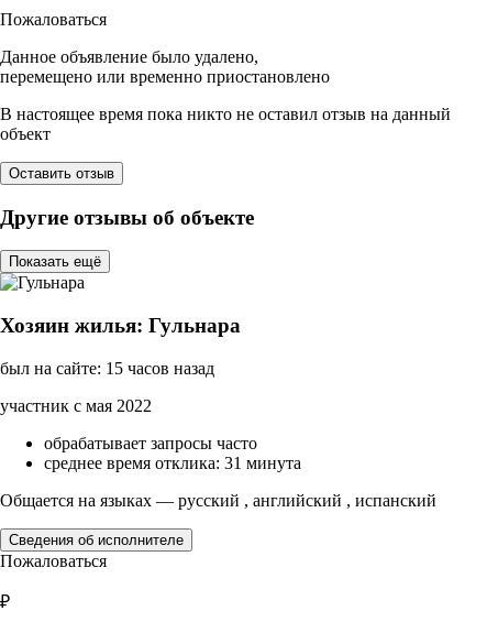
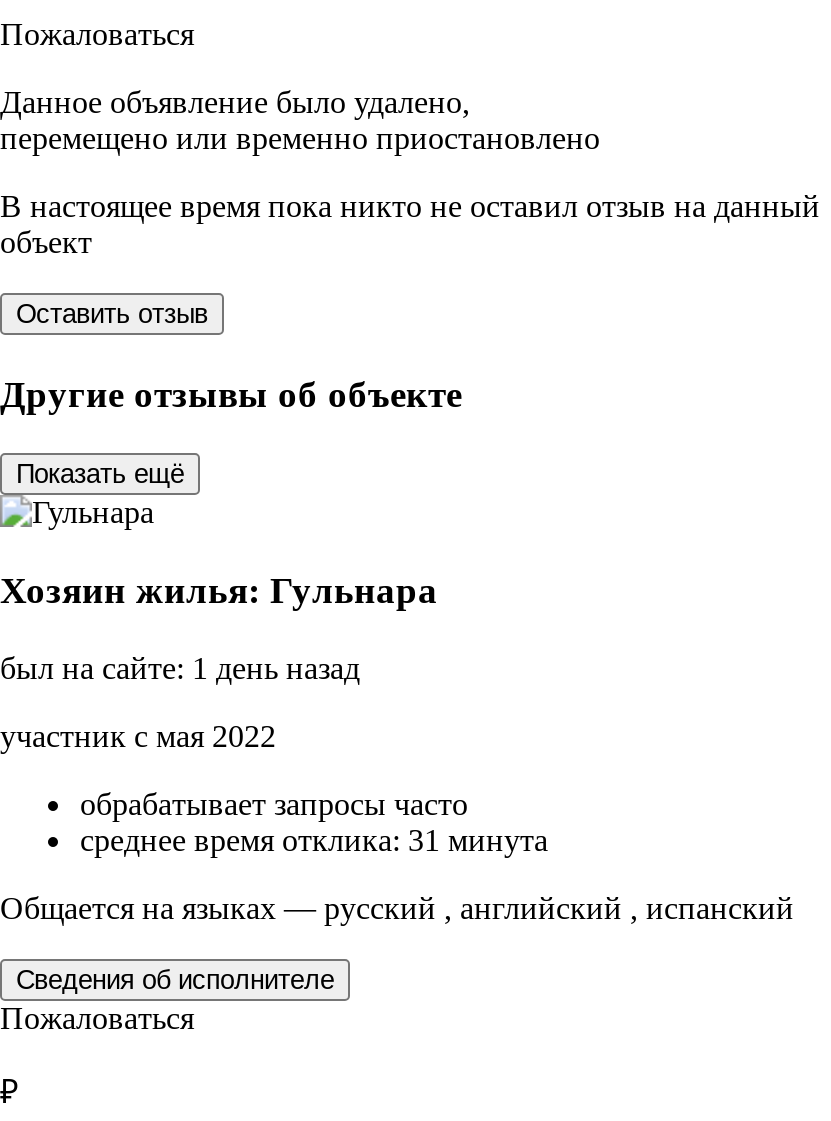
[0,359,214,377] был на сайте: 15 часов назад -> [0,651,360,685] был на сайте: 1 день назад

